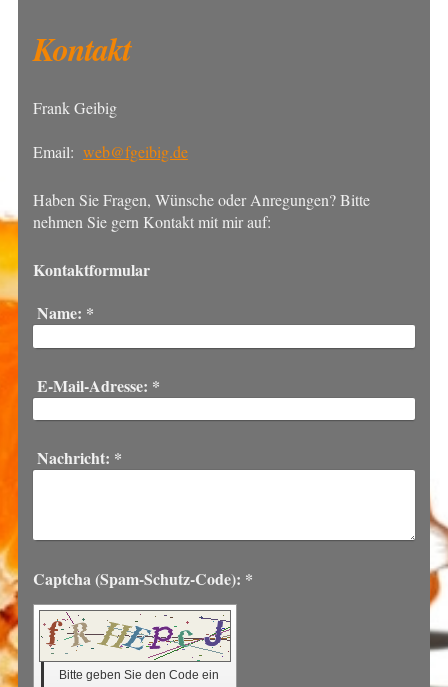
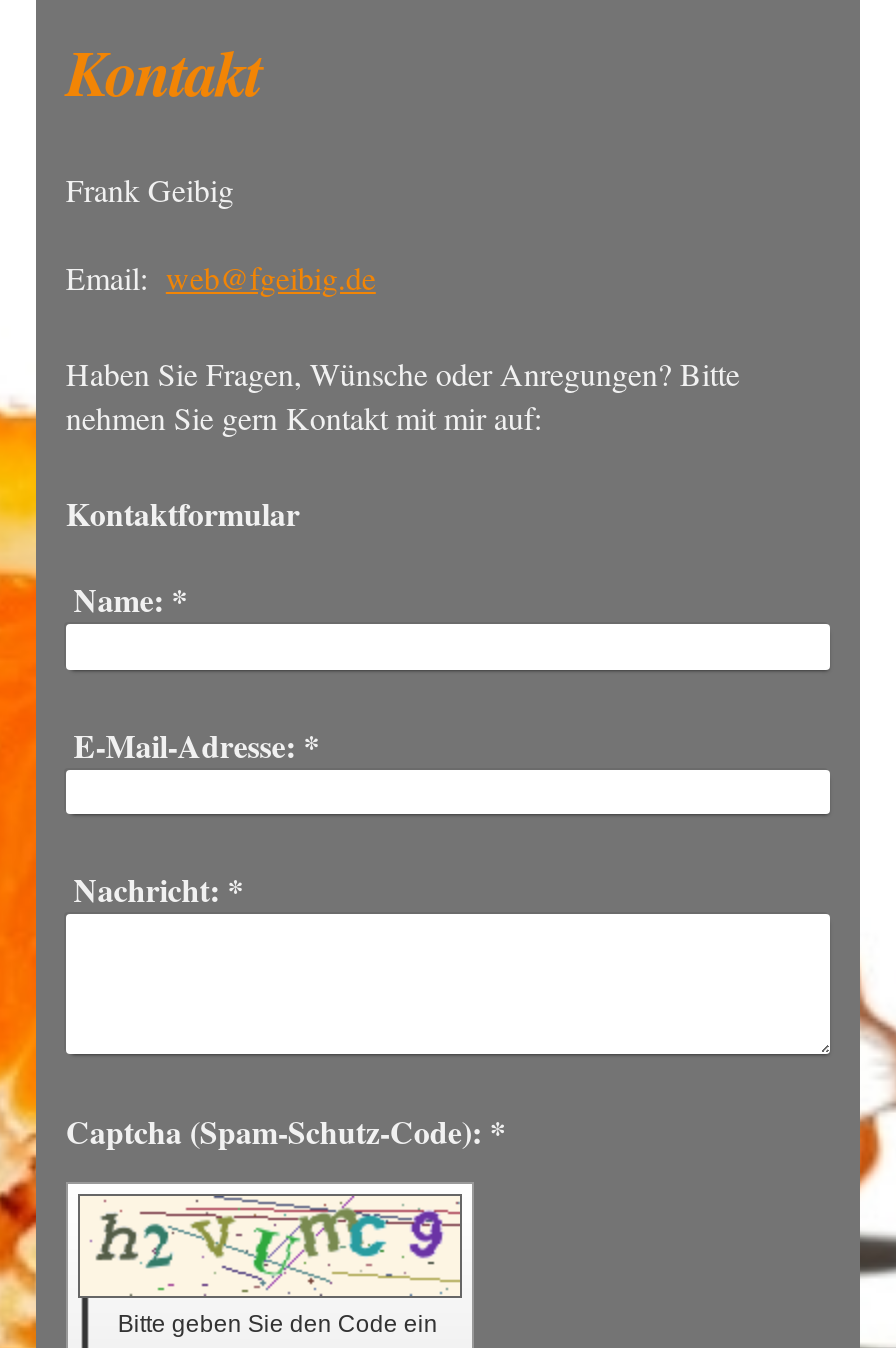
[42,612,230,662] [image] -> [88,1194,460,1294] [image]

